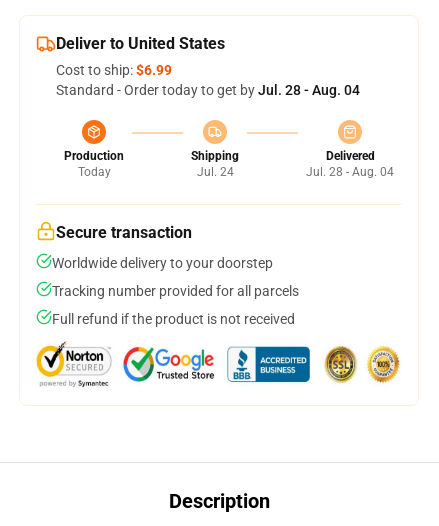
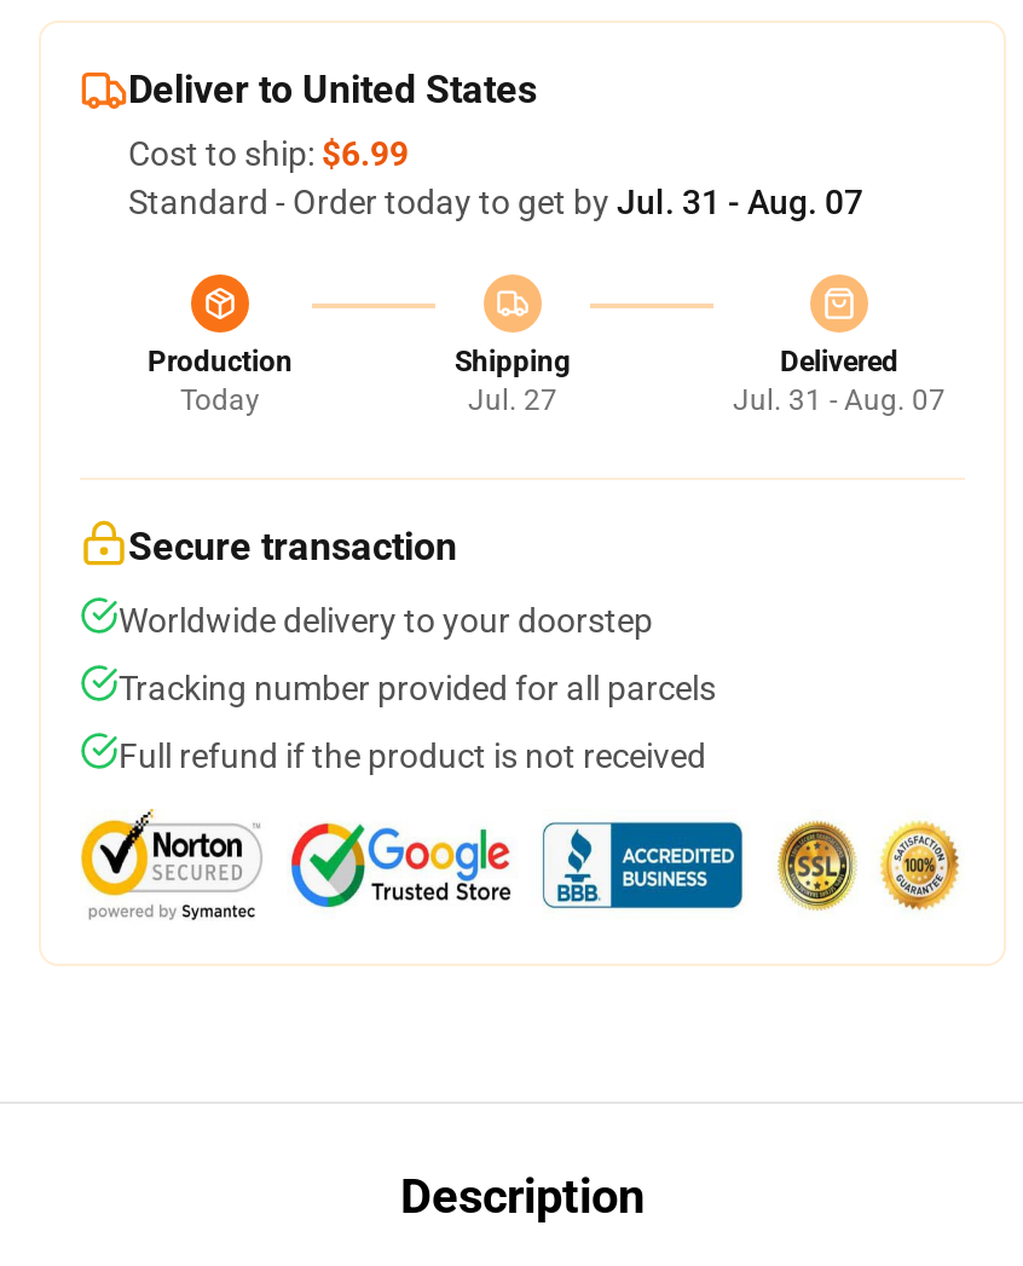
[56,82,360,98] Standard - Order today to get by Jul. 28 - Aug. 04 -> [128,183,863,221] Standard - Order today to get by Jul. 31 - Aug. 07
[196,165,233,179] Jul. 24 -> [468,383,557,417] Jul. 27
[306,165,394,179] Jul. 28 - Aug. 04 -> [733,383,946,417] Jul. 31 - Aug. 07

